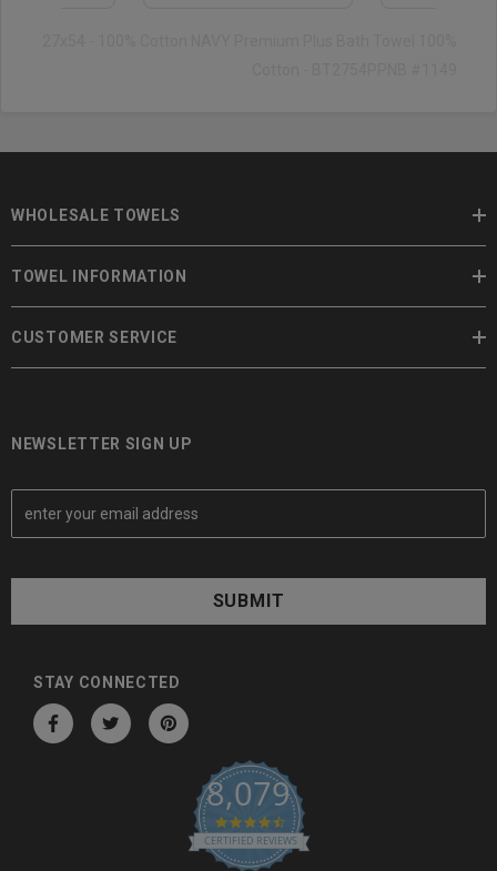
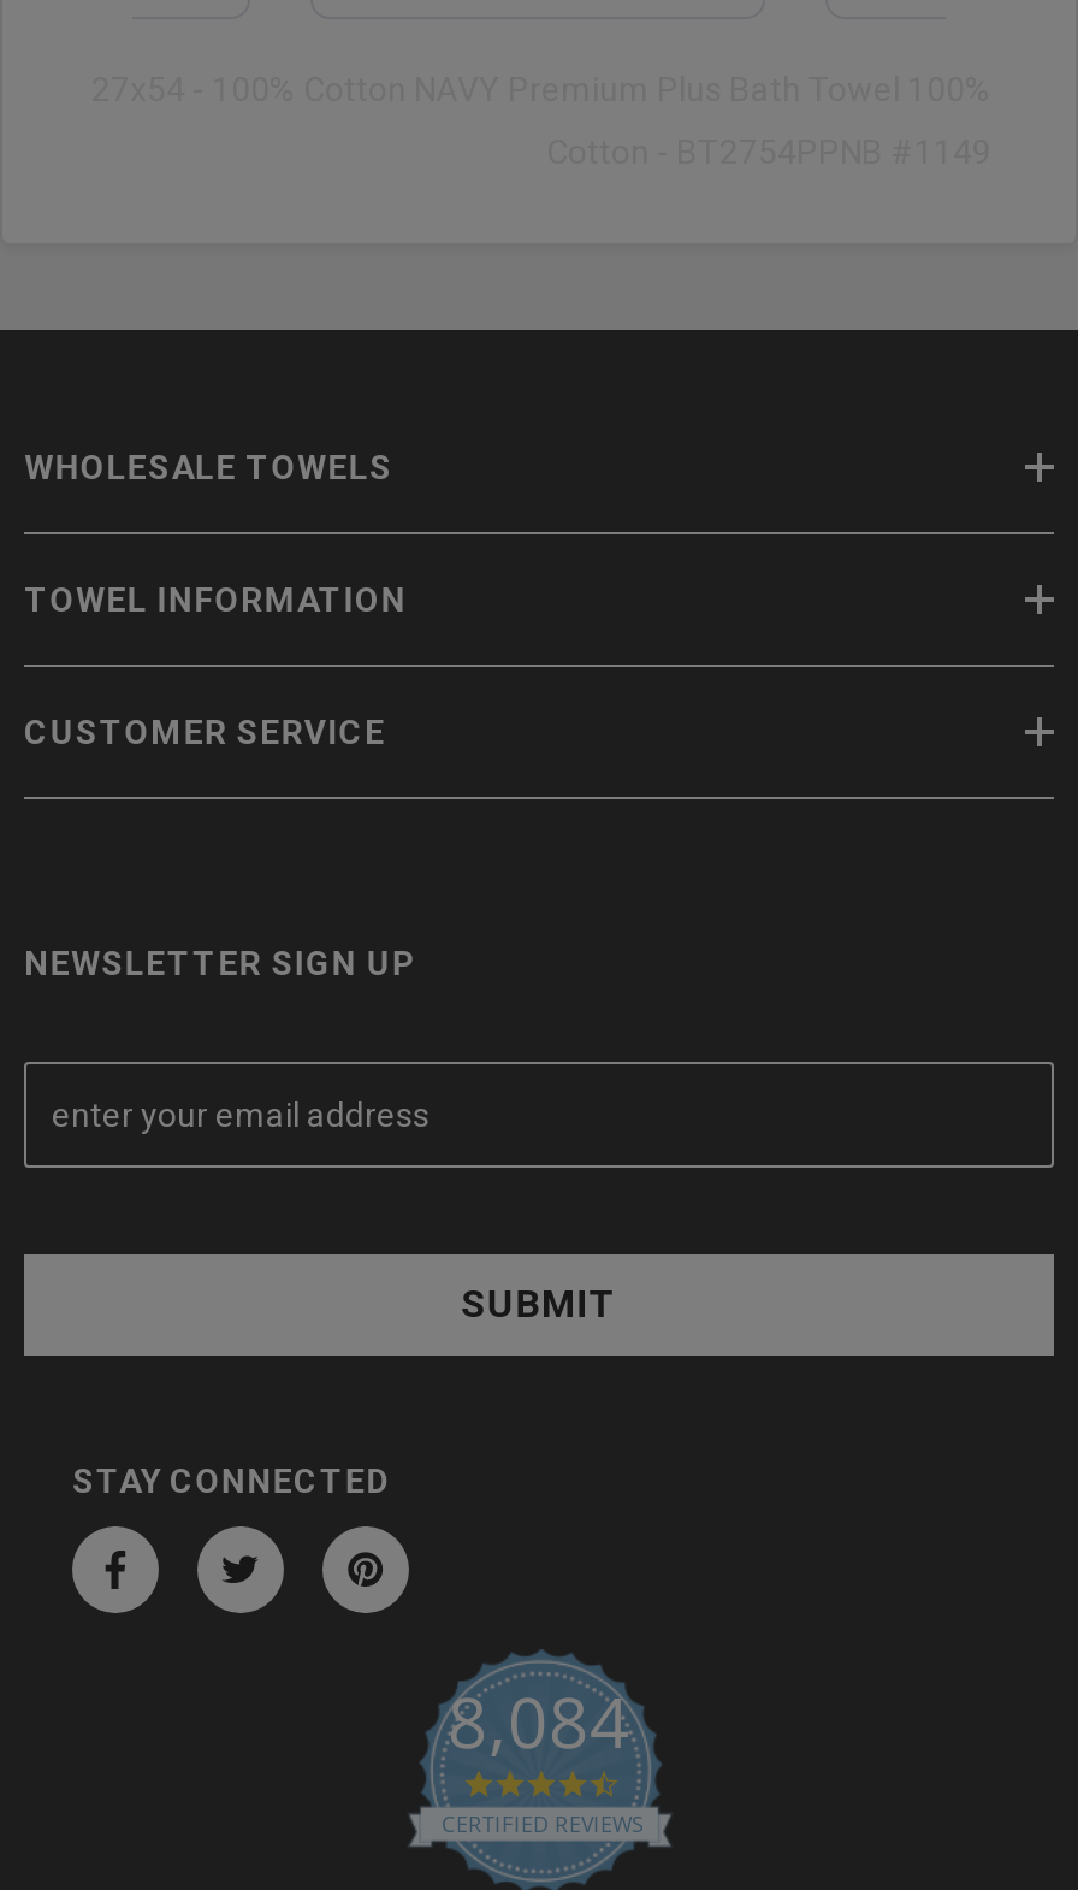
[206,771,291,815] 8,079 -> [448,1674,630,1768] 8,084

